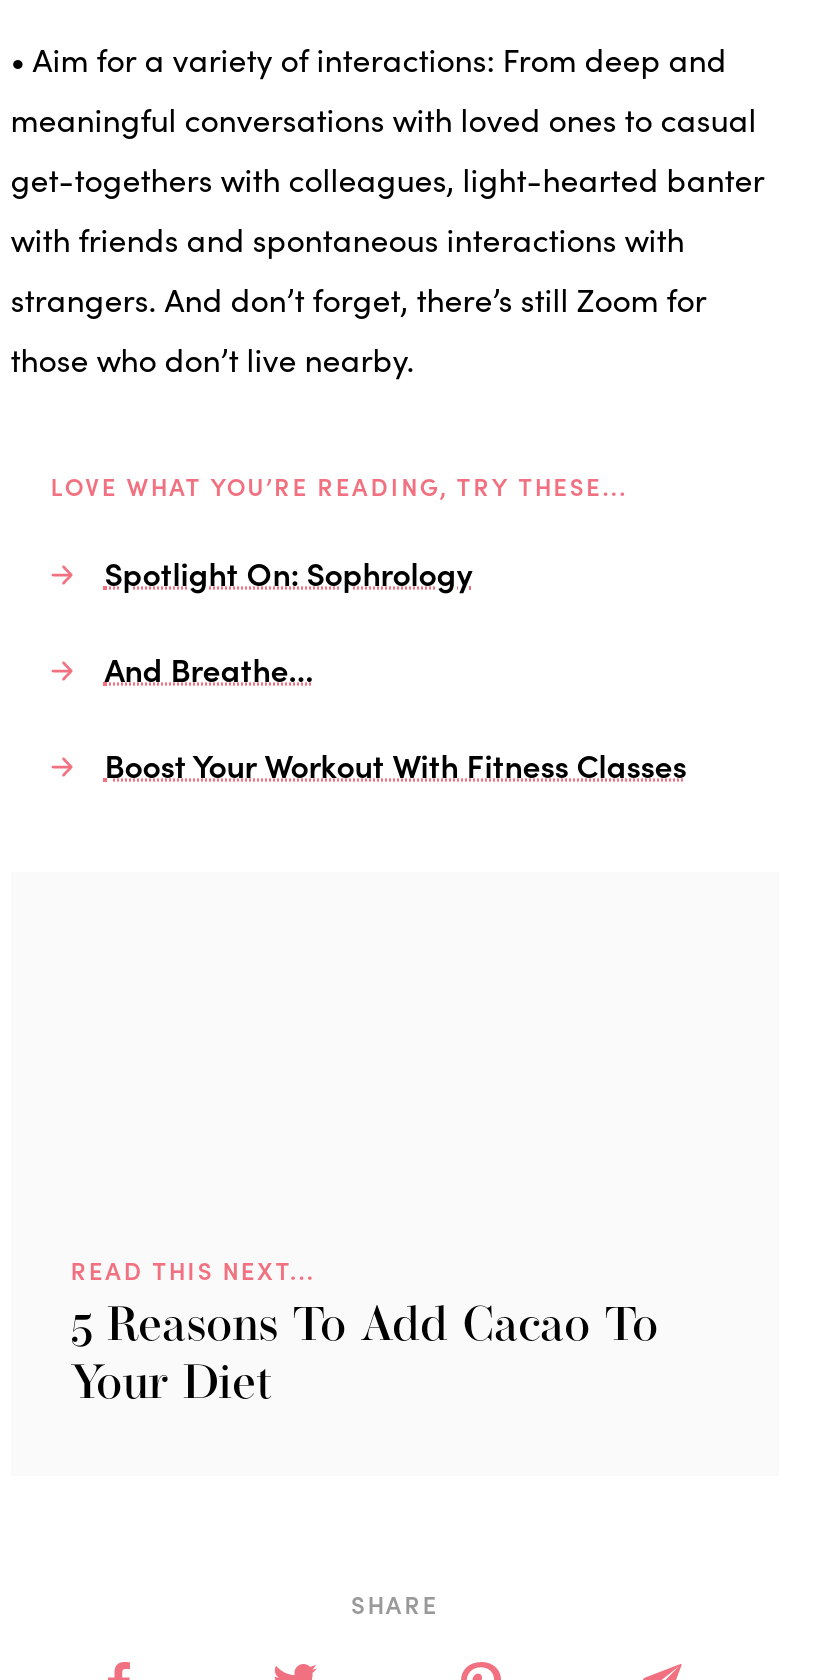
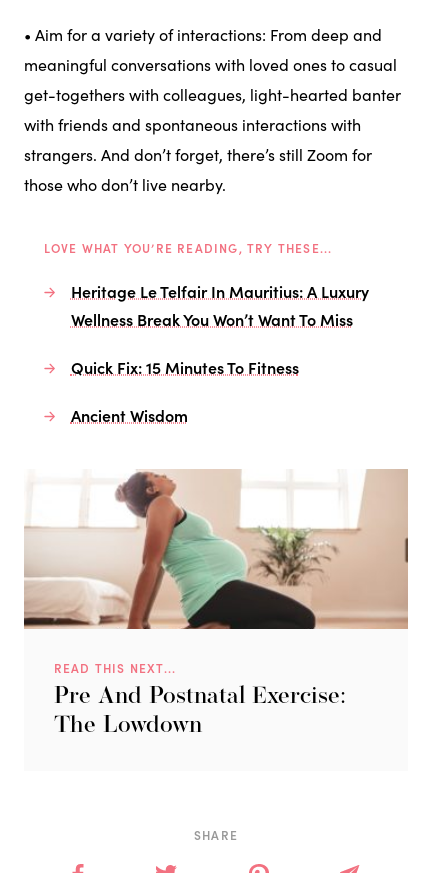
none -> [23,469,409,630] [image]
[104,551,472,595] Spotlight On: Sophrology -> [71,280,369,330] Heritage Le Telfair In Mauritius: A Luxury | Wellness Break You Won’t Want To Miss
[104,647,314,691] And Breathe… -> [71,356,299,378] Quick Fix: 15 Minutes To Fitness
[104,743,686,787] Boost Your Workout With Fitness Classes -> [71,404,188,426] Ancient Wisdom
[70,1305,658,1411] 5 Reasons To Add Cacao To | Your Diet -> [54,685,346,738] Pre And Postnatal Exercise: | The Lowdown

